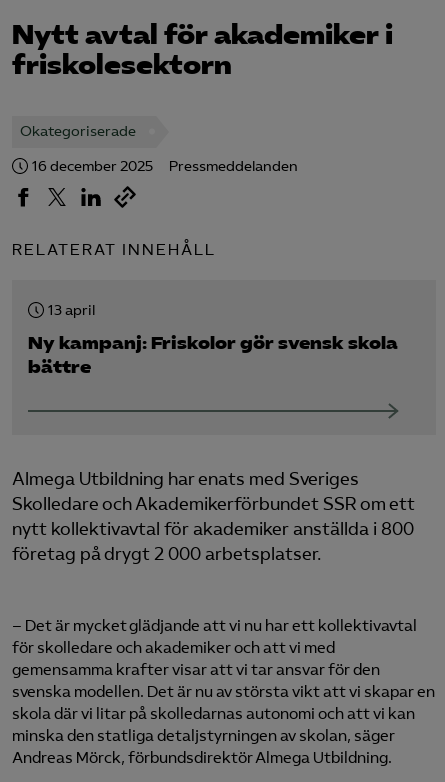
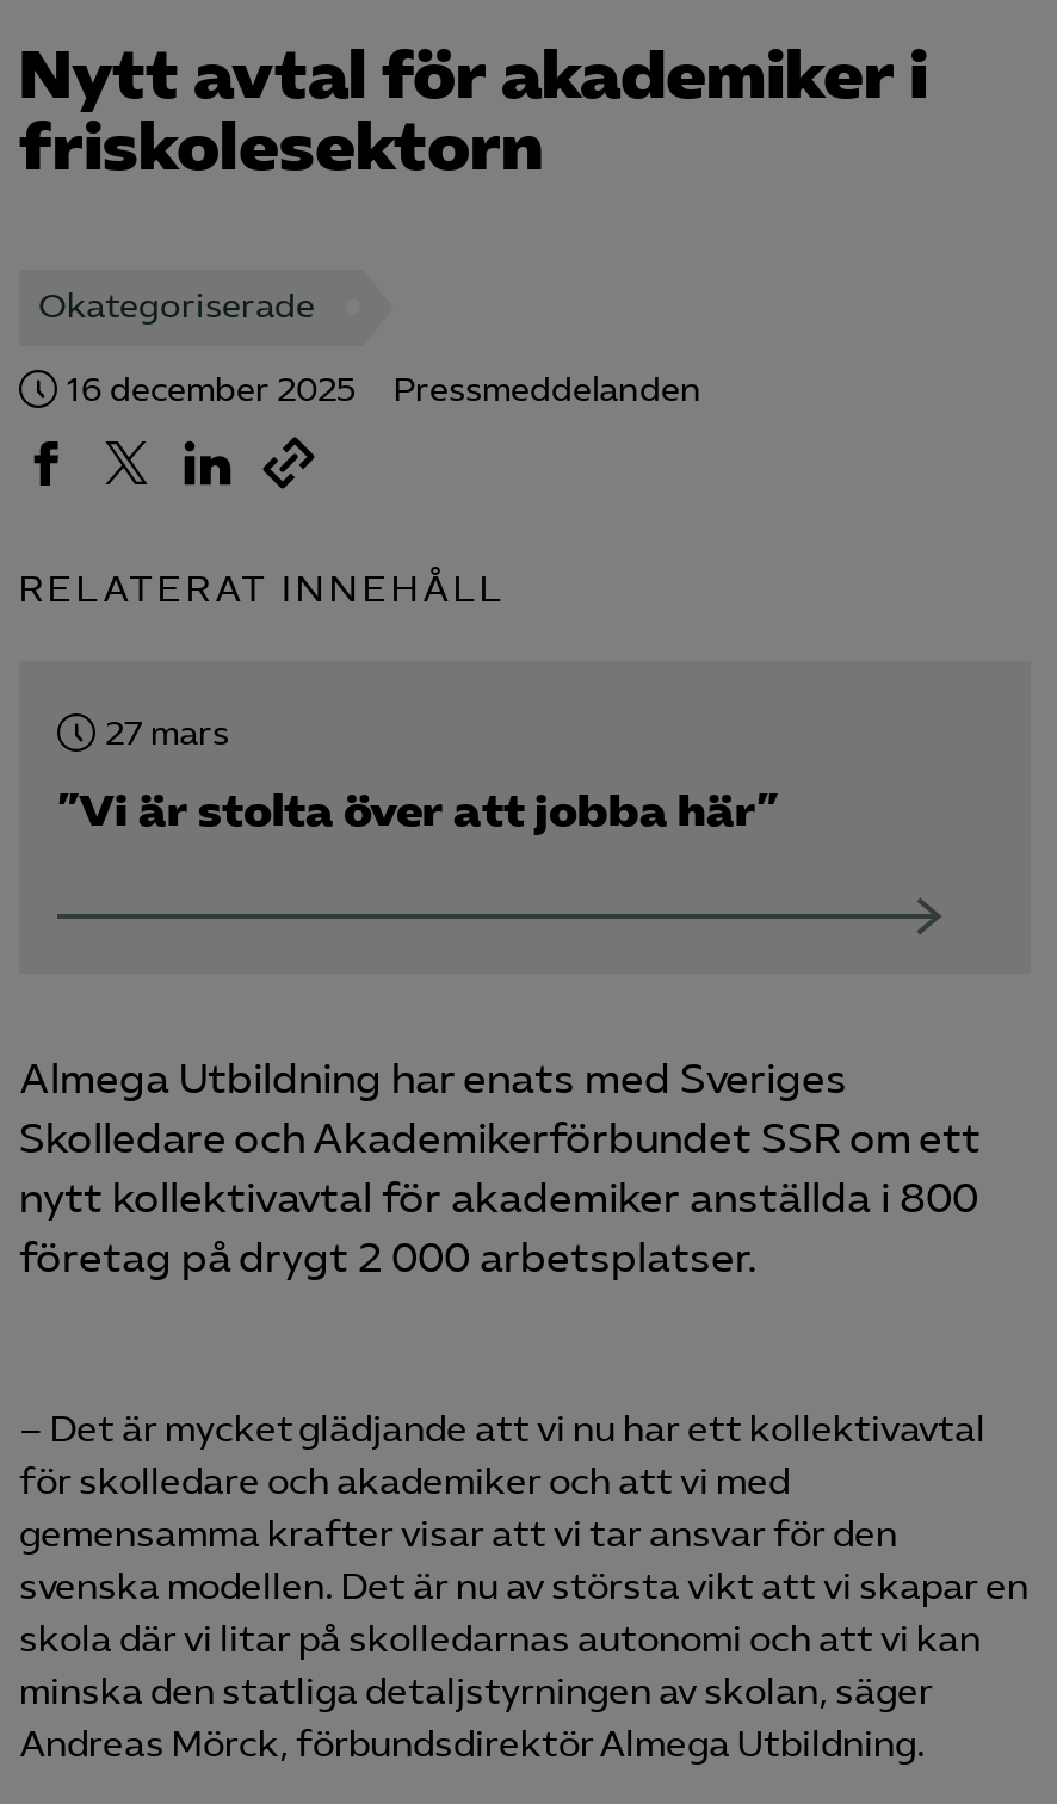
[48,302,95,319] 13 april -> [105,713,229,754] 27 mars
[28,332,398,378] Ny kampanj: Friskolor gör svensk skola | bättre -> [57,785,780,838] ”Vi är stolta över att jobba här”

